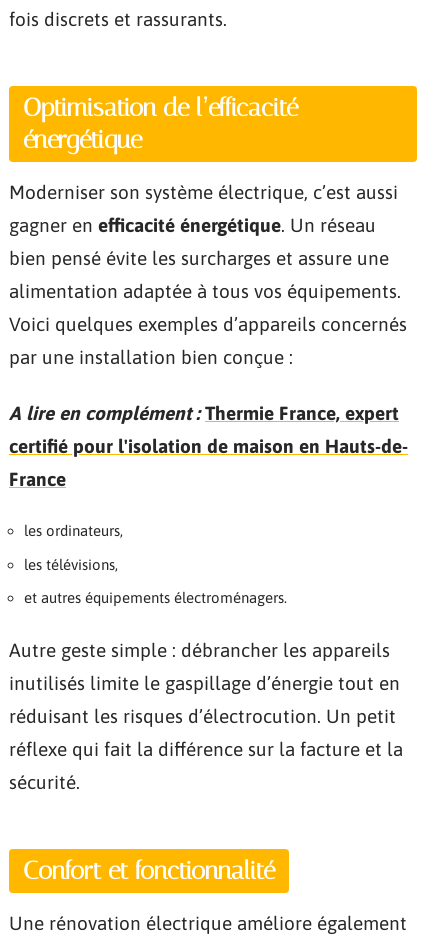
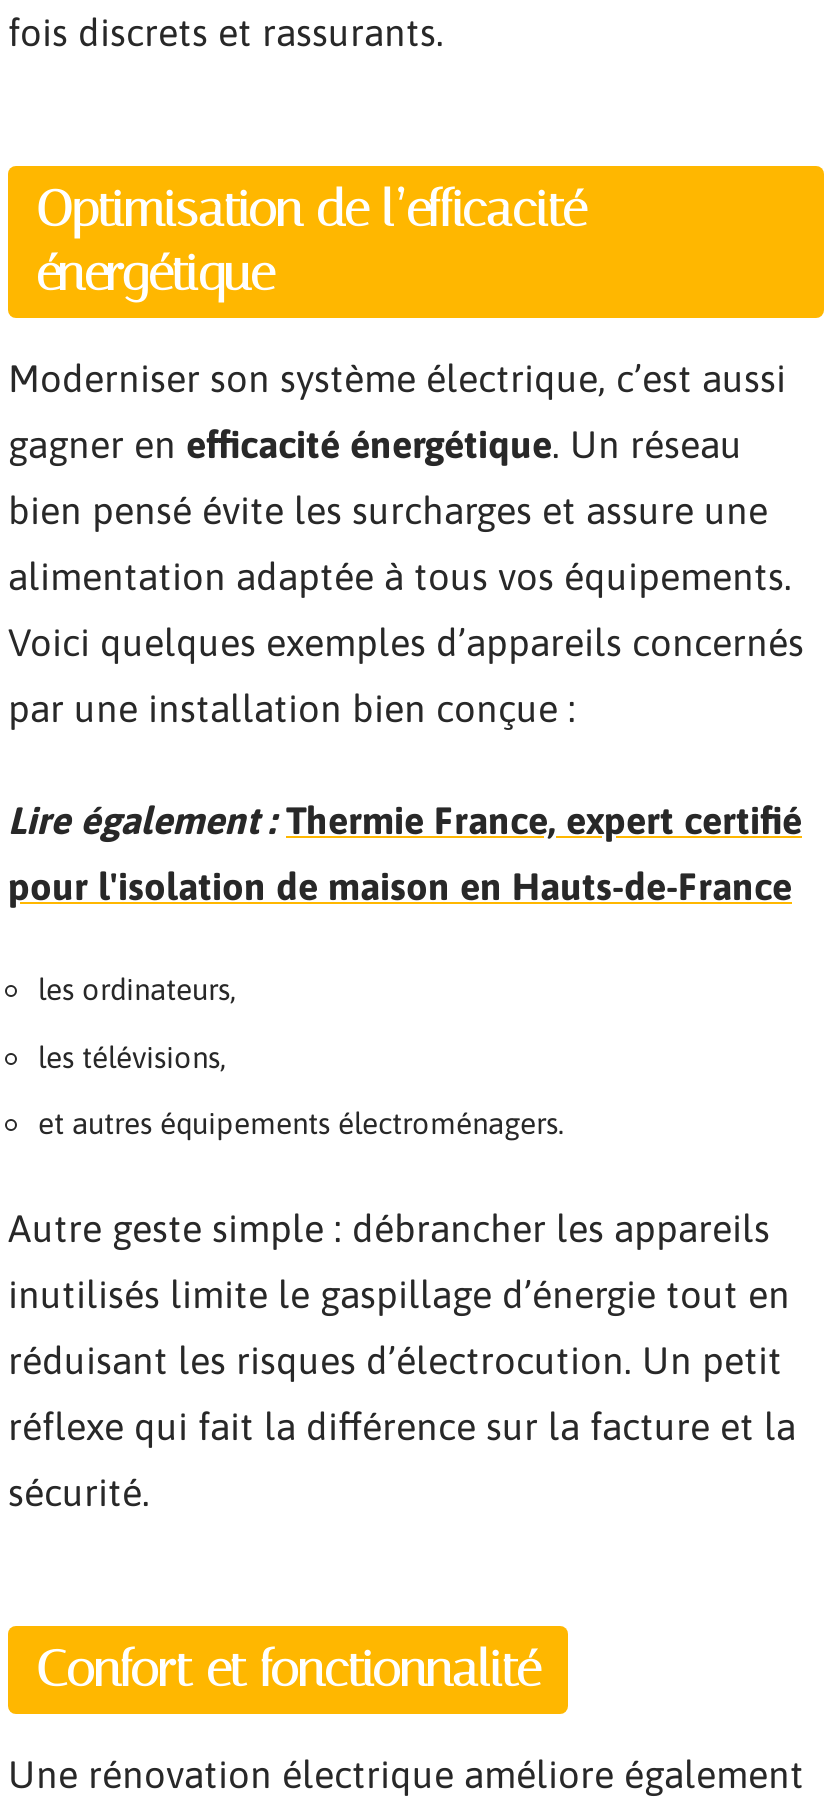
[9,401,408,489] A lire en complément : Thermie France, expert | certifié pour l'isolation de maison en Hauts-de- | France -> [8,797,802,907] Lire également : Thermie France, expert certifié | pour l'isolation de maison en Hauts-de-France

